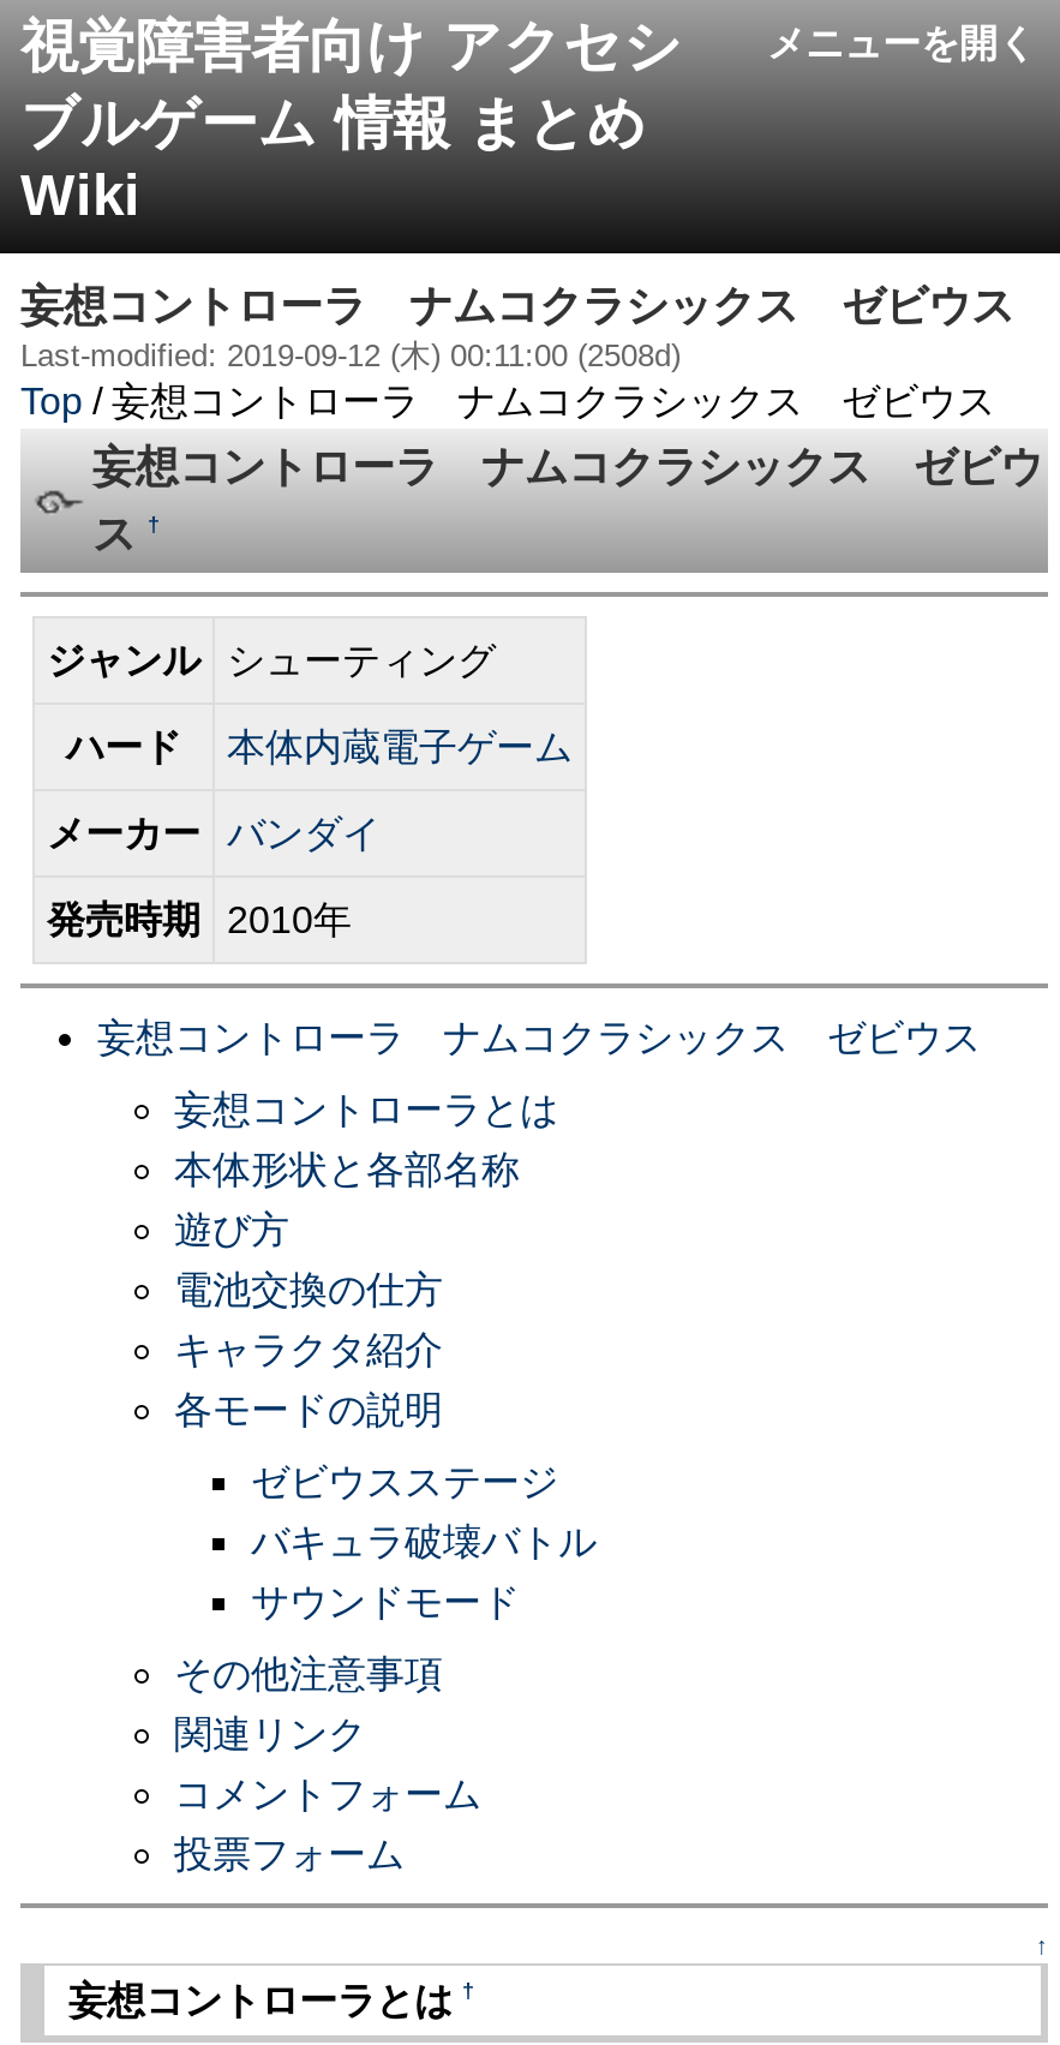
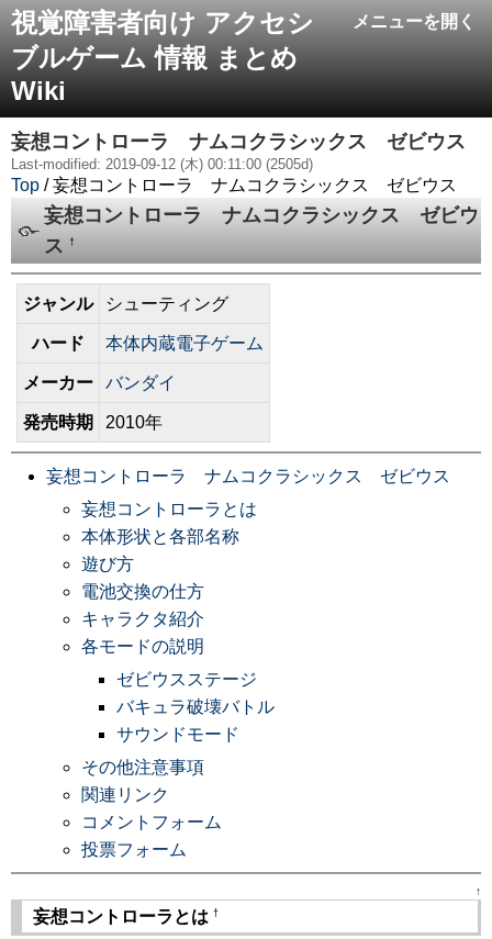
[20,337,681,373] Last-modified: 2019-09-12 (木) 00:11:00 (2508d) -> [11,156,313,172] Last-modified: 2019-09-12 (木) 00:11:00 (2505d)

